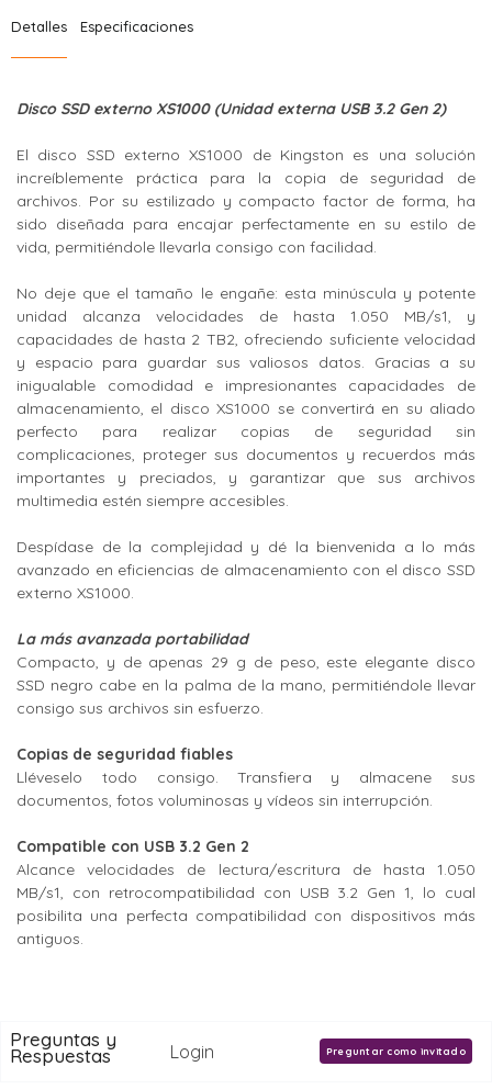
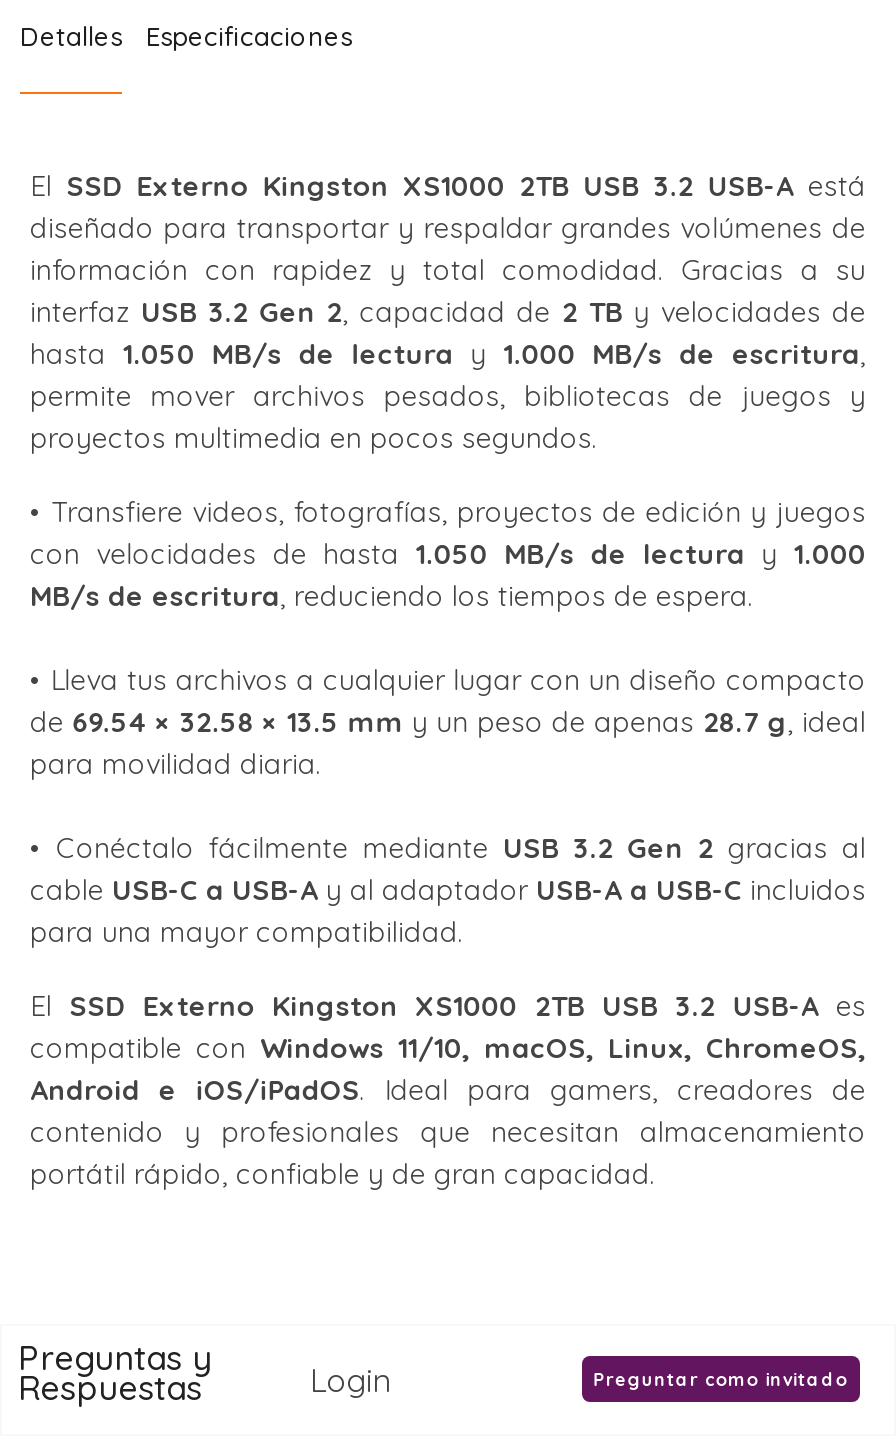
[16,99,476,949] Disco SSD externo XS1000 (Unidad externa USB 3.2 Gen 2) | El disco SSD externo XS1000 de Kingston es una solución | increíblemente práctica para la copia de seguridad de | archivos. Por su estilizado y compacto factor de forma, ha | sido diseñada para encajar perfectamente en su estilo de | vida, permitiéndole llevarla consigo con facilidad. | No deje que el tamaño le engañe: esta minúscula y potente | unidad alcanza velocidades de hasta 1.050 MB/s1, y | capacidades de hasta 2 TB2, ofreciendo suficiente velocidad | y espacio para guardar sus valiosos datos. Gracias a su | inigualable comodidad e impresionantes capacidades de | almacenamiento, el disco XS1000 se convertirá en su aliado | perfecto para realizar copias de seguridad sin | complicaciones, proteger sus documentos y recuerdos más | importantes y preciados, y garantizar que sus archivos | multimedia estén siempre accesibles. | Despídase de la complejidad y dé la bienvenida a lo más | avanzado en eficiencias de almacenamiento con el disco SSD | externo XS1000. | La más avanzada portabilidad | Compacto, y de apenas 29 g de peso, este elegante disco | SSD negro cabe en la palma de la mano, permitiéndole llevar | consigo sus archivos sin esfuerzo. | Copias de seguridad fiables | Lléveselo todo consigo. Transfiera y almacene sus | documentos, fotos voluminosas y vídeos sin interrupción. | Compatible con USB 3.2 Gen 2 | Alcance velocidades de lectura/escritura de hasta 1.050 | MB/s1, con retrocompatibilidad con USB 3.2 Gen 1, lo cual | posibilita una perfecta compatibilidad con dispositivos más | antiguos. -> [30,168,866,1192] El SSD Externo Kingston XS1000 2TB USB 3.2 USB-A está | diseñado para transportar y respaldar grandes volúmenes de | información con rapidez y total comodidad. Gracias a su | interfaz USB 3.2 Gen 2, capacidad de 2 TB y velocidades de | hasta 1.050 MB/s de lectura y 1.000 MB/s de escritura, | permite mover archivos pesados, bibliotecas de juegos y | proyectos multimedia en pocos segundos. | • Transfiere videos, fotografías, proyectos de edición y juegos | con velocidades de hasta 1.050 MB/s de lectura y 1.000 | MB/s de escritura, reduciendo los tiempos de espera. | • Lleva tus archivos a cualquier lugar con un diseño compacto | de 69.54 × 32.58 × 13.5 mm y un peso de apenas 28.7 g, ideal | para movilidad diaria. | • Conéctalo fácilmente mediante USB 3.2 Gen 2 gracias al | cable USB-C a USB-A y al adaptador USB-A a USB-C incluidos | para una mayor compatibilidad. | El SSD Externo Kingston XS1000 2TB USB 3.2 USB-A es | compatible con Windows 11/10, macOS, Linux, ChromeOS, | Android e iOS/iPadOS. Ideal para gamers, creadores de | contenido y profesionales que necesitan almacenamiento | portátil rápido, confiable y de gran capacidad.

